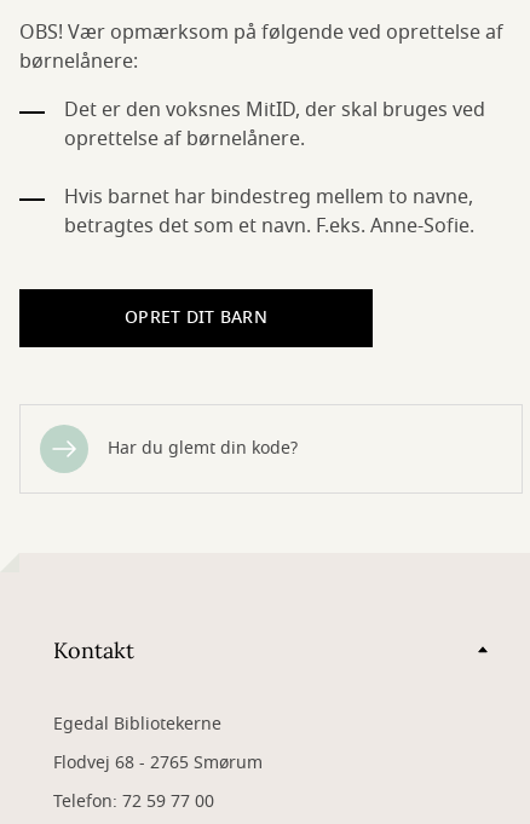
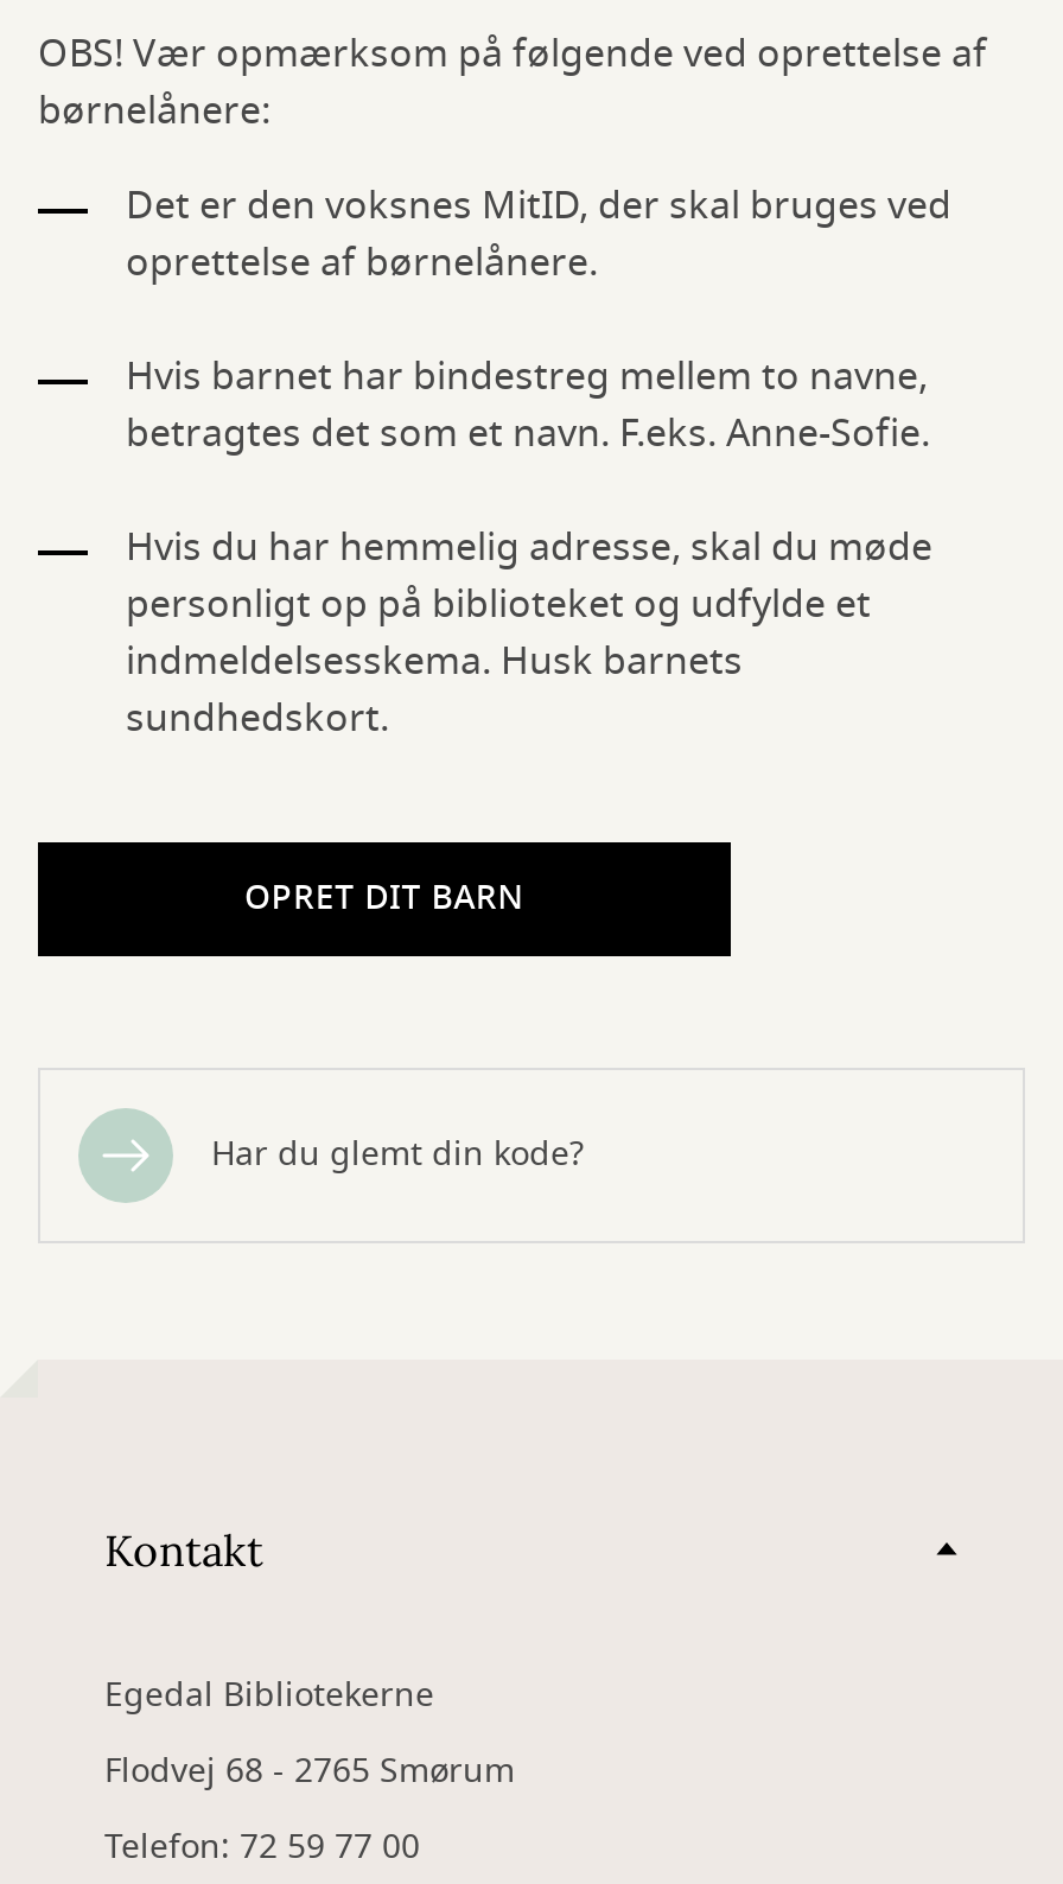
none -> [126,520,932,747] Hvis du har hemmelig adresse, skal du møde | personligt op på biblioteket og udfylde et | indmeldelsesskema. Husk barnets | sundhedskort.

